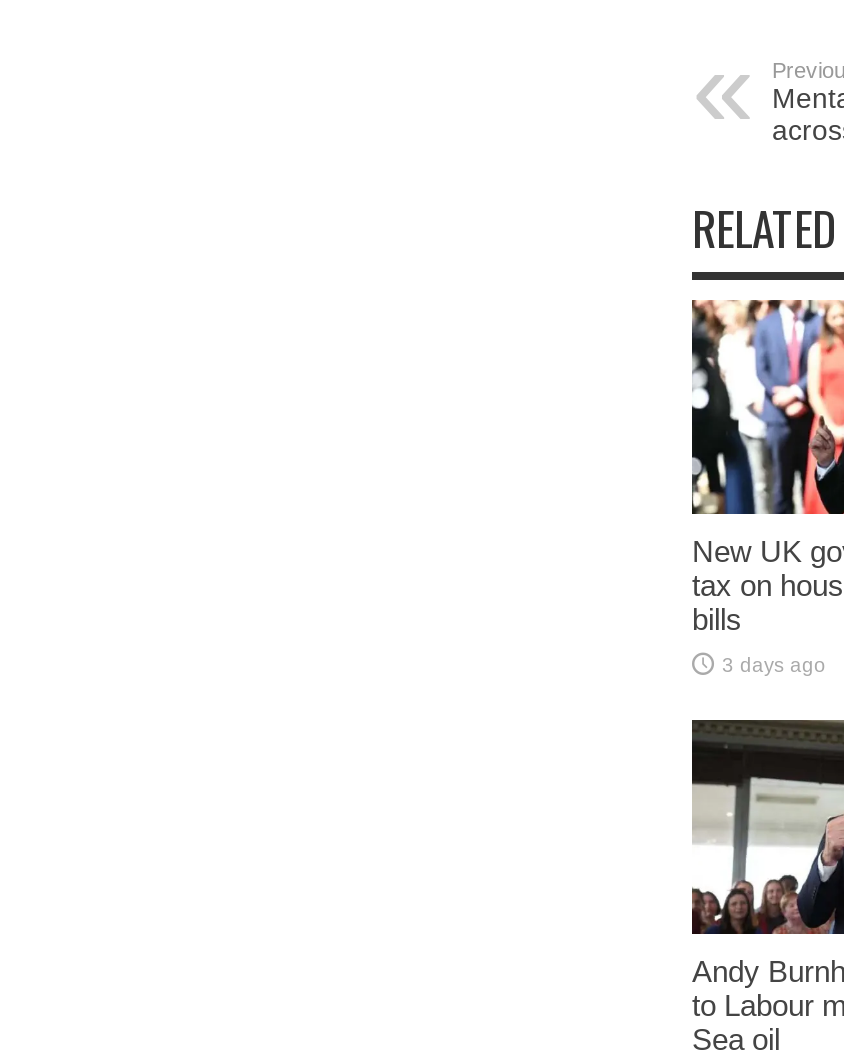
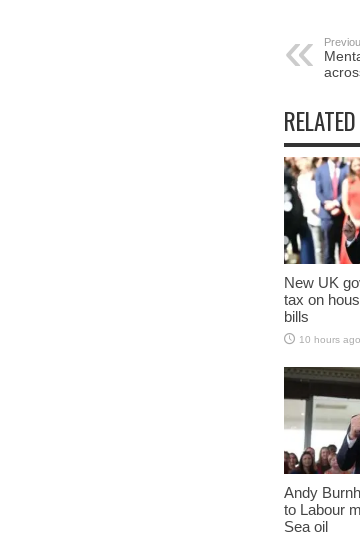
[722,653,826,675] 3 days ago -> [299,334,360,345] 10 hours ago

